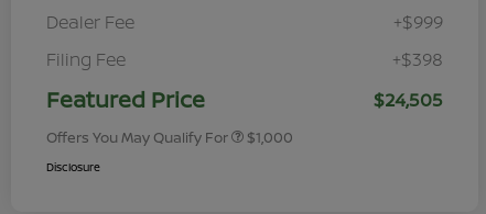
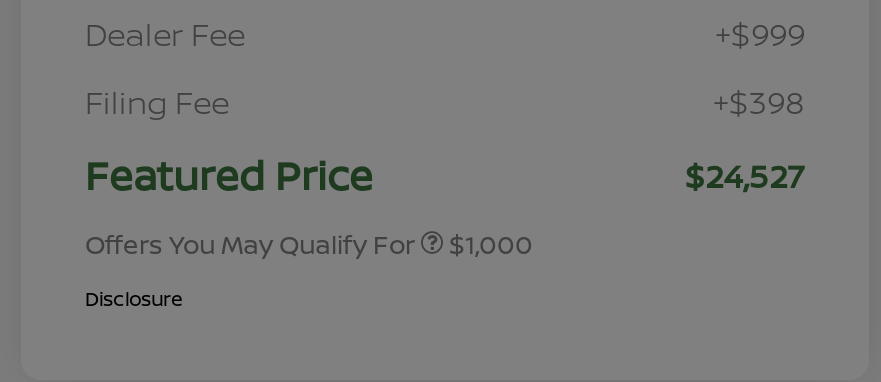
[374,88,443,112] $24,505 -> [685,154,805,198] $24,527

